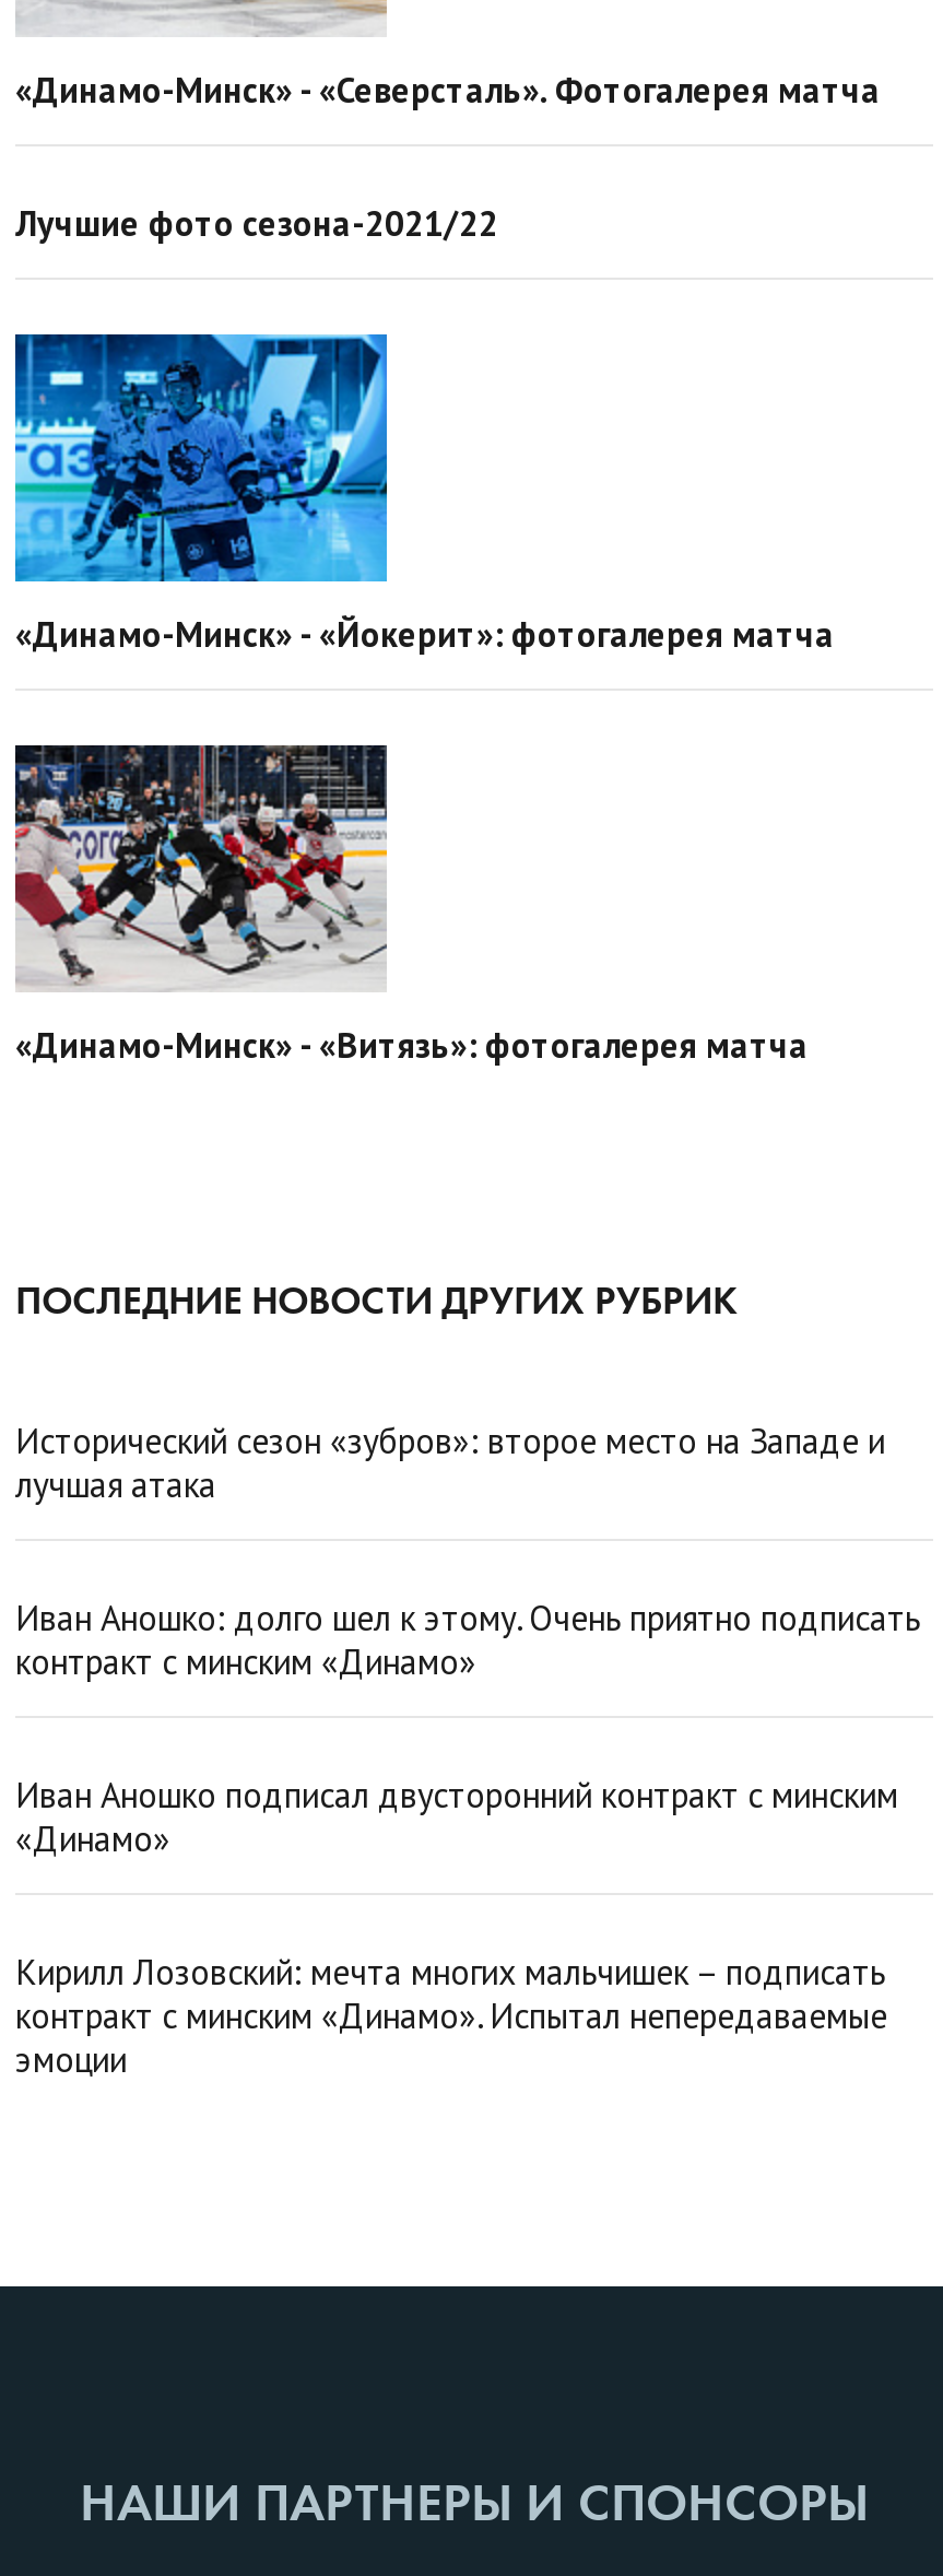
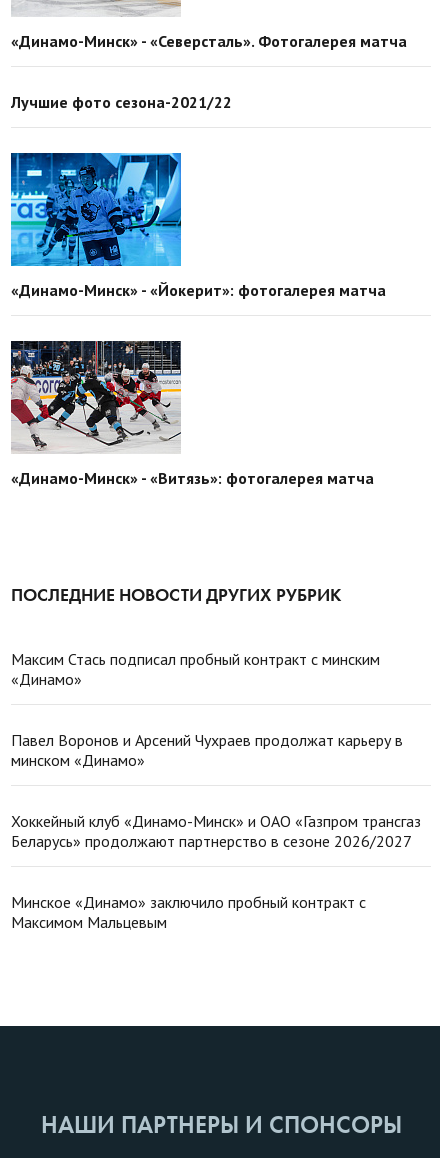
[15,1418,920,1816] Исторический сезон «зубров»: второе место на Западе и | лучшая атака | Иван Аношко: долго шел к этому. Очень приятно подписать | контракт с минским «Динамо» | Иван Аношко подписал двусторонний контракт с минским -> [11,649,380,669] Максим Стась подписал пробный контракт с минским
moved [15,1816,170,1859] -> [11,669,82,689]: «Динамо»
[15,1949,887,2080] Кирилл Лозовский: мечта многих мальчишек – подписать | контракт с минским «Динамо». Испытал непередаваемые | эмоции -> [11,730,421,932] Павел Воронов и Арсений Чухраев продолжат карьеру в | минском «Динамо» | Хоккейный клуб «Динамо-Минск» и ОАО «Газпром трансгаз | Беларусь» продолжают партнерство в сезоне 2026/2027 | Минское «Динамо» заключило пробный контракт с | Максимом Мальцевым

